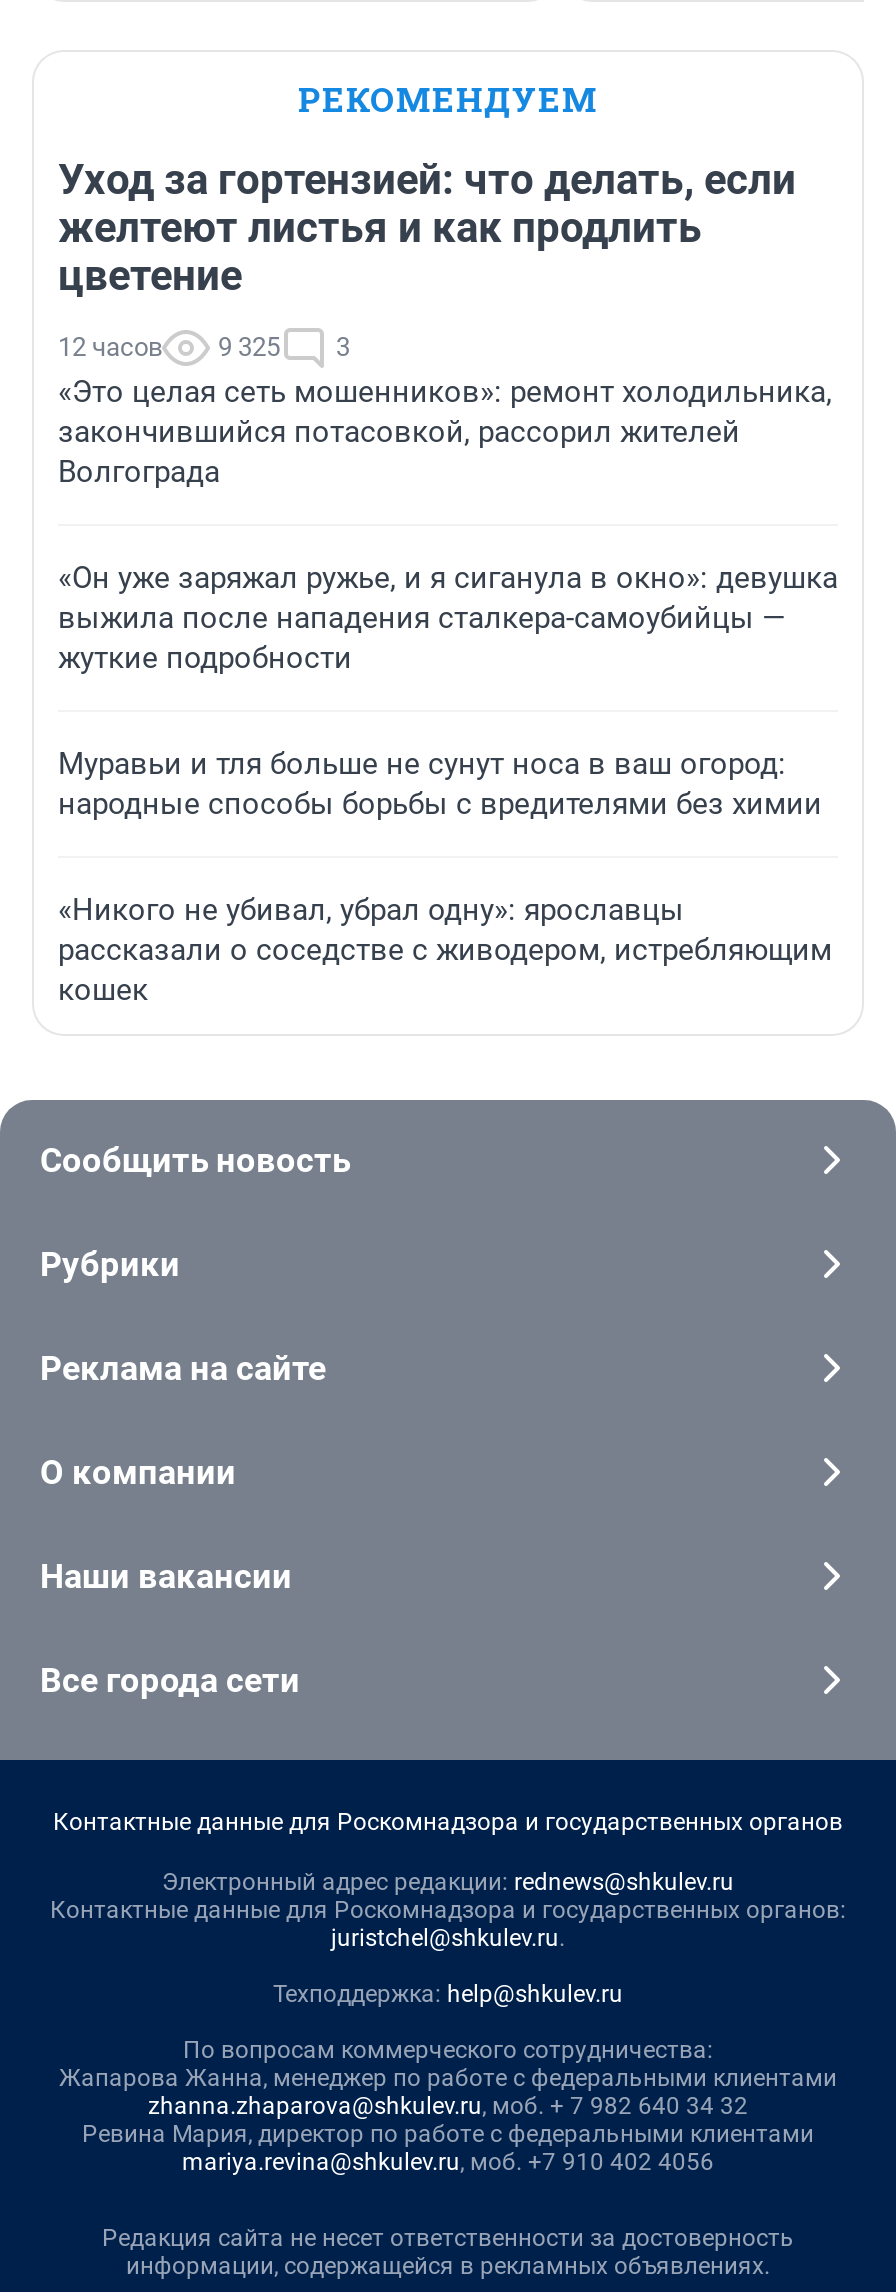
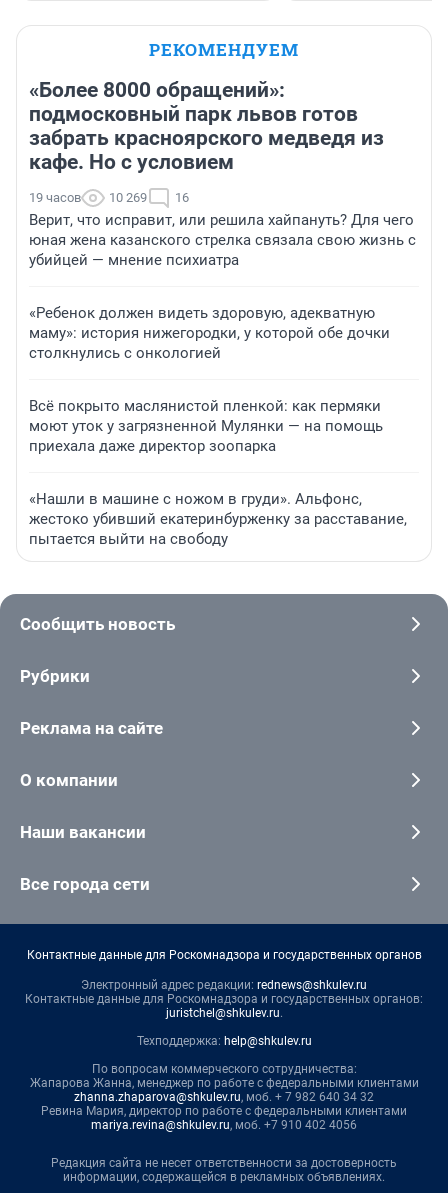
[58,155,796,299] Уход за гортензией: что делать, если | желтеют листья и как продлить | цветение -> [29,78,384,174] «Более 8000 обращений»: | подмосковный парк львов готов | забрать красноярского медведя из | кафе. Но с условием
[58,331,832,489] 12 часов | 9 325 | 3 | «Это целая сеть мошенников»: ремонт холодильника, | закончившийся потасовкой, рассорил жителей | Волгограда -> [29,190,416,269] 19 часов | 10 269 | 16 | Верит, что исправит, или решила хайпануть? Для чего | юная жена казанского стрелка связала свою жизнь с | убийцей — мнение психиатра
[58,559,838,675] «Он уже заряжал ружье, и я сиганула в окно»: девушка | выжила после нападения сталкера-самоубийцы — | жуткие подробности -> [29,304,390,362] «Ребенок должен видеть здоровую, адекватную | маму»: история нижегородки, у которой обе дочки | столкнулись с онкологией
[58,745,822,821] Муравьи и тля больше не сунут носа в ваш огород: | народные способы борьбы с вредителями без химии -> [29,397,383,455] Всё покрыто маслянистой пленкой: как пермяки | моют уток у загрязненной Мулянки — на помощь | приехала даже директор зоопарка
[58,891,832,1007] «Никого не убивал, убрал одну»: ярославцы | рассказали о соседстве с живодером, истребляющим | кошек -> [29,490,407,548] «Нашли в машине с ножом в груди». Альфонс, | жестоко убивший екатеринбурженку за расставание, | пытается выйти на свободу

